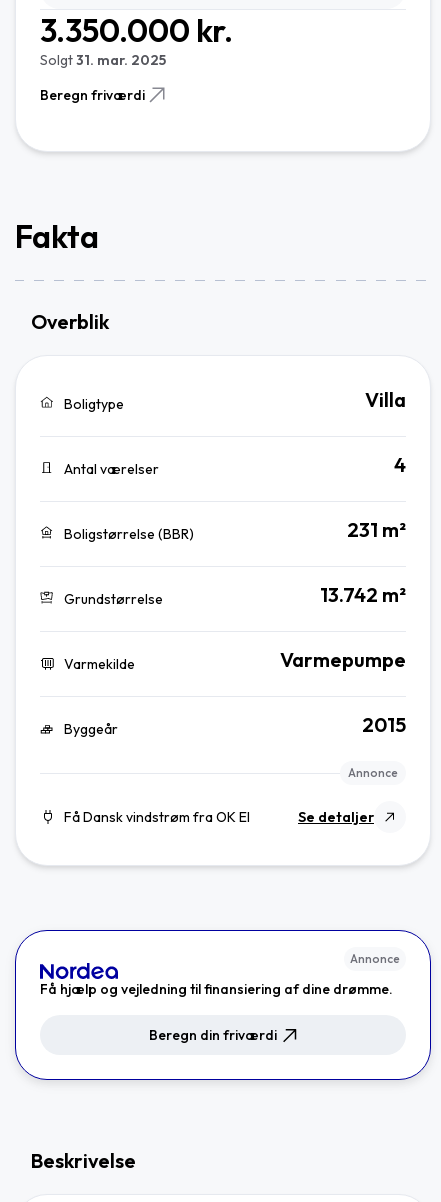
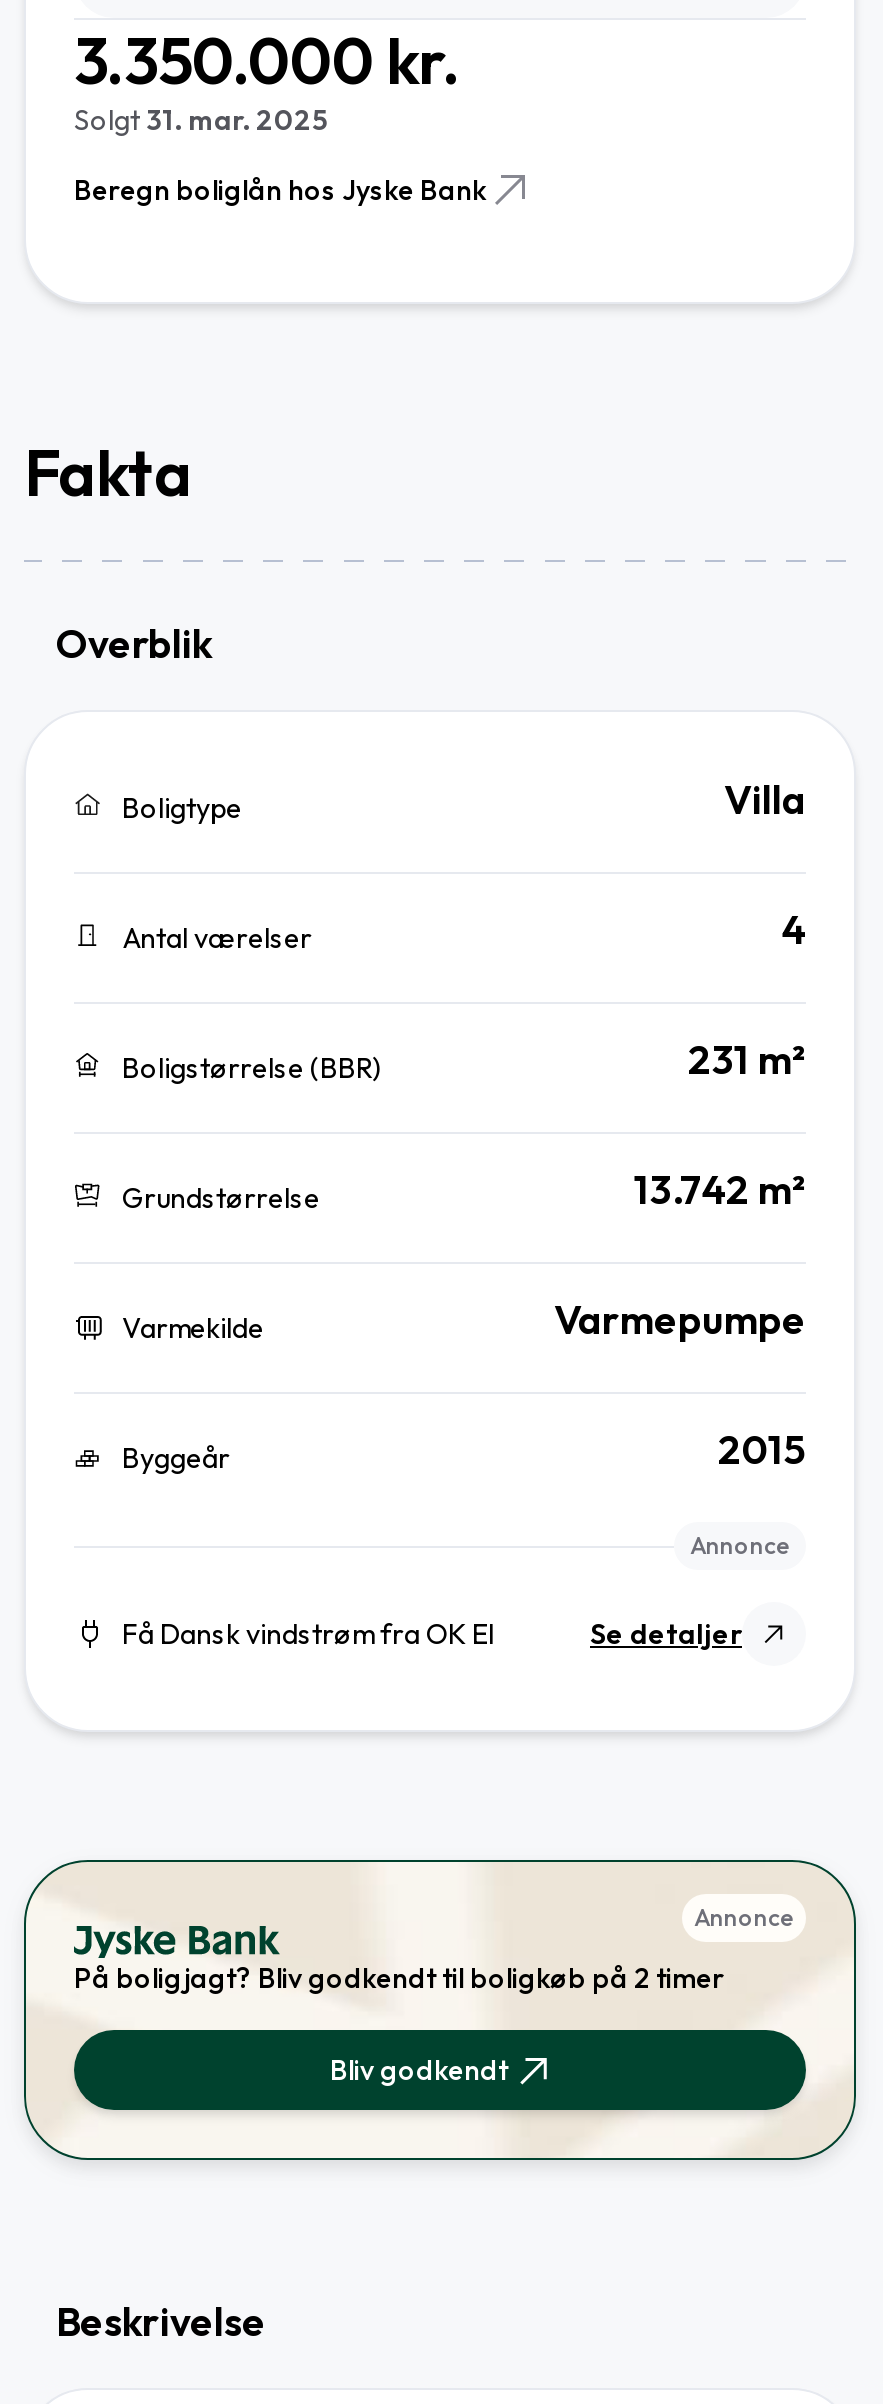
[40,85,145,103] Beregn friværdi -> [74,171,486,207] Beregn boliglån hos Jyske Bank
[14,929,432,1081] [image] | Få hjælp og vejledning til finansiering af dine drømme. -> [24,1860,856,2160] [image] | På boligjagt? Bliv godkendt til boligkøb på 2 timer
[148,1025,276,1043] Beregn din friværdi -> [330,2051,508,2087] Bliv godkendt

